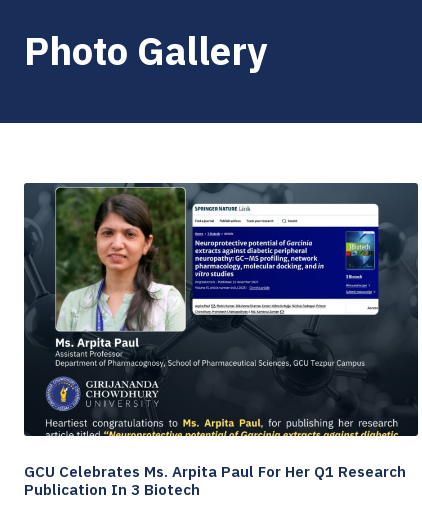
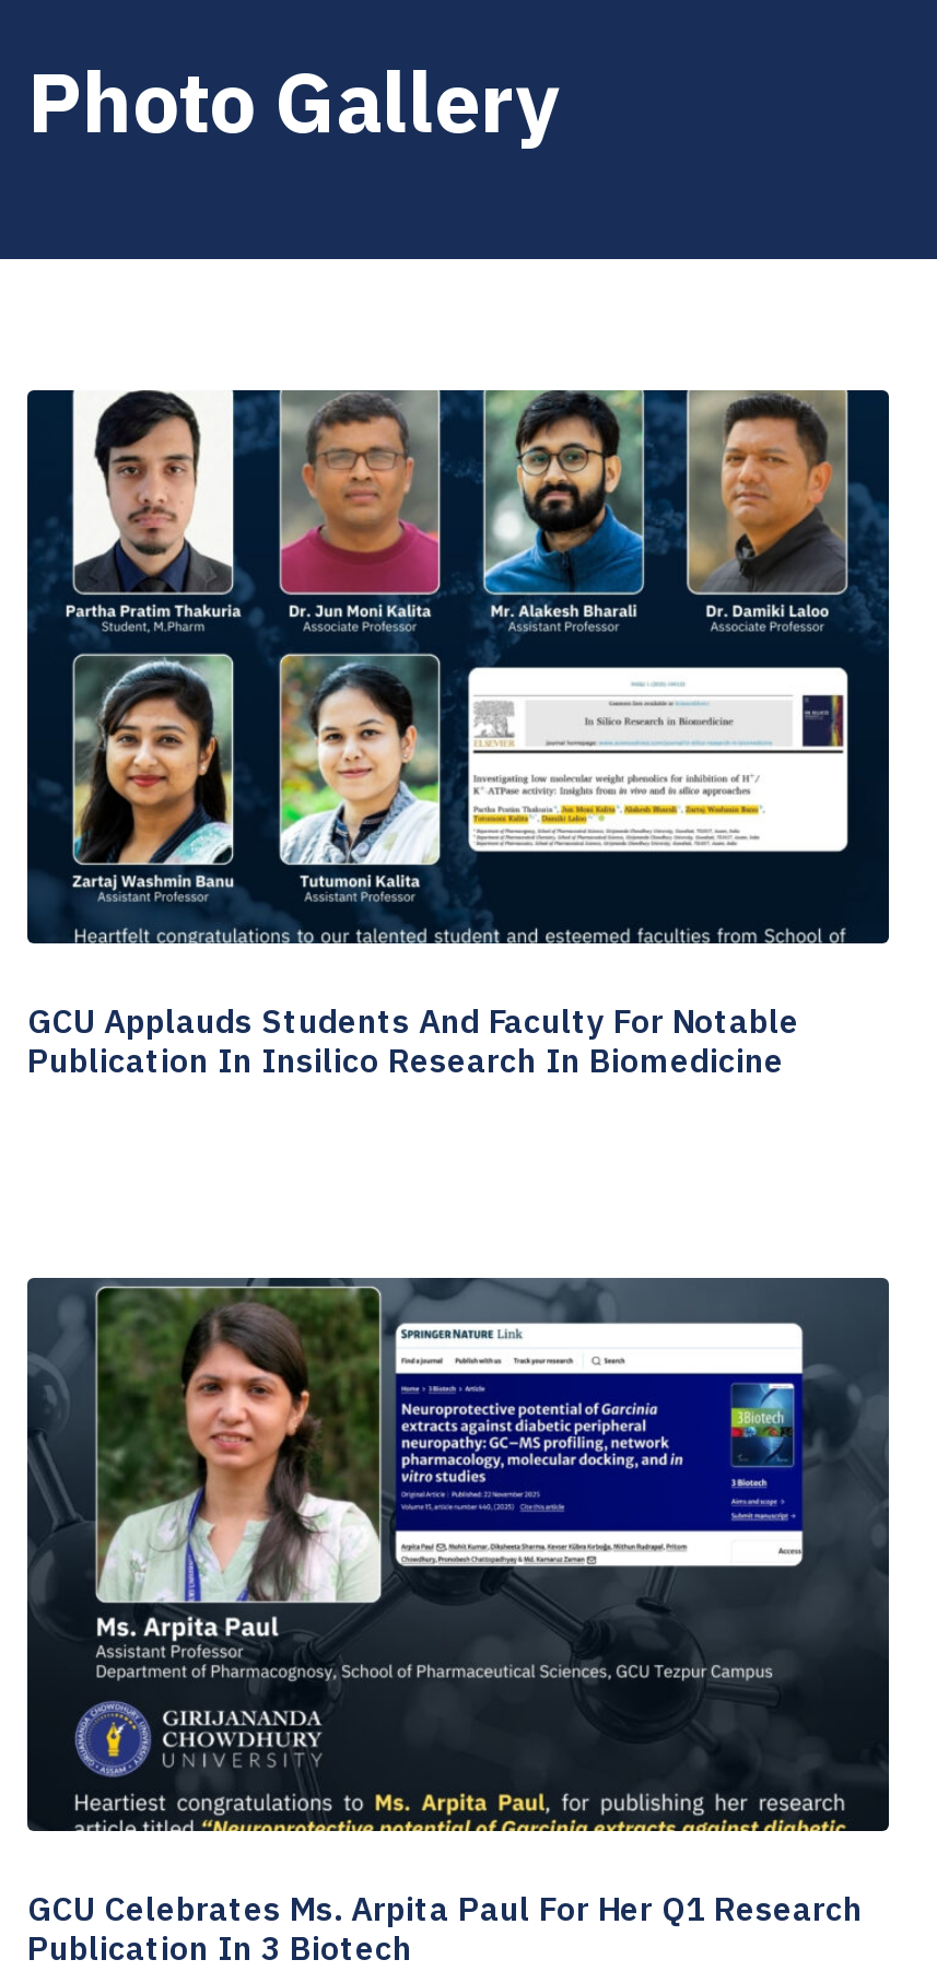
none -> [27,390,889,1081] [image] | GCU Applauds Students And Faculty For Notable | Publication In Insilico Research In Biomedicine

